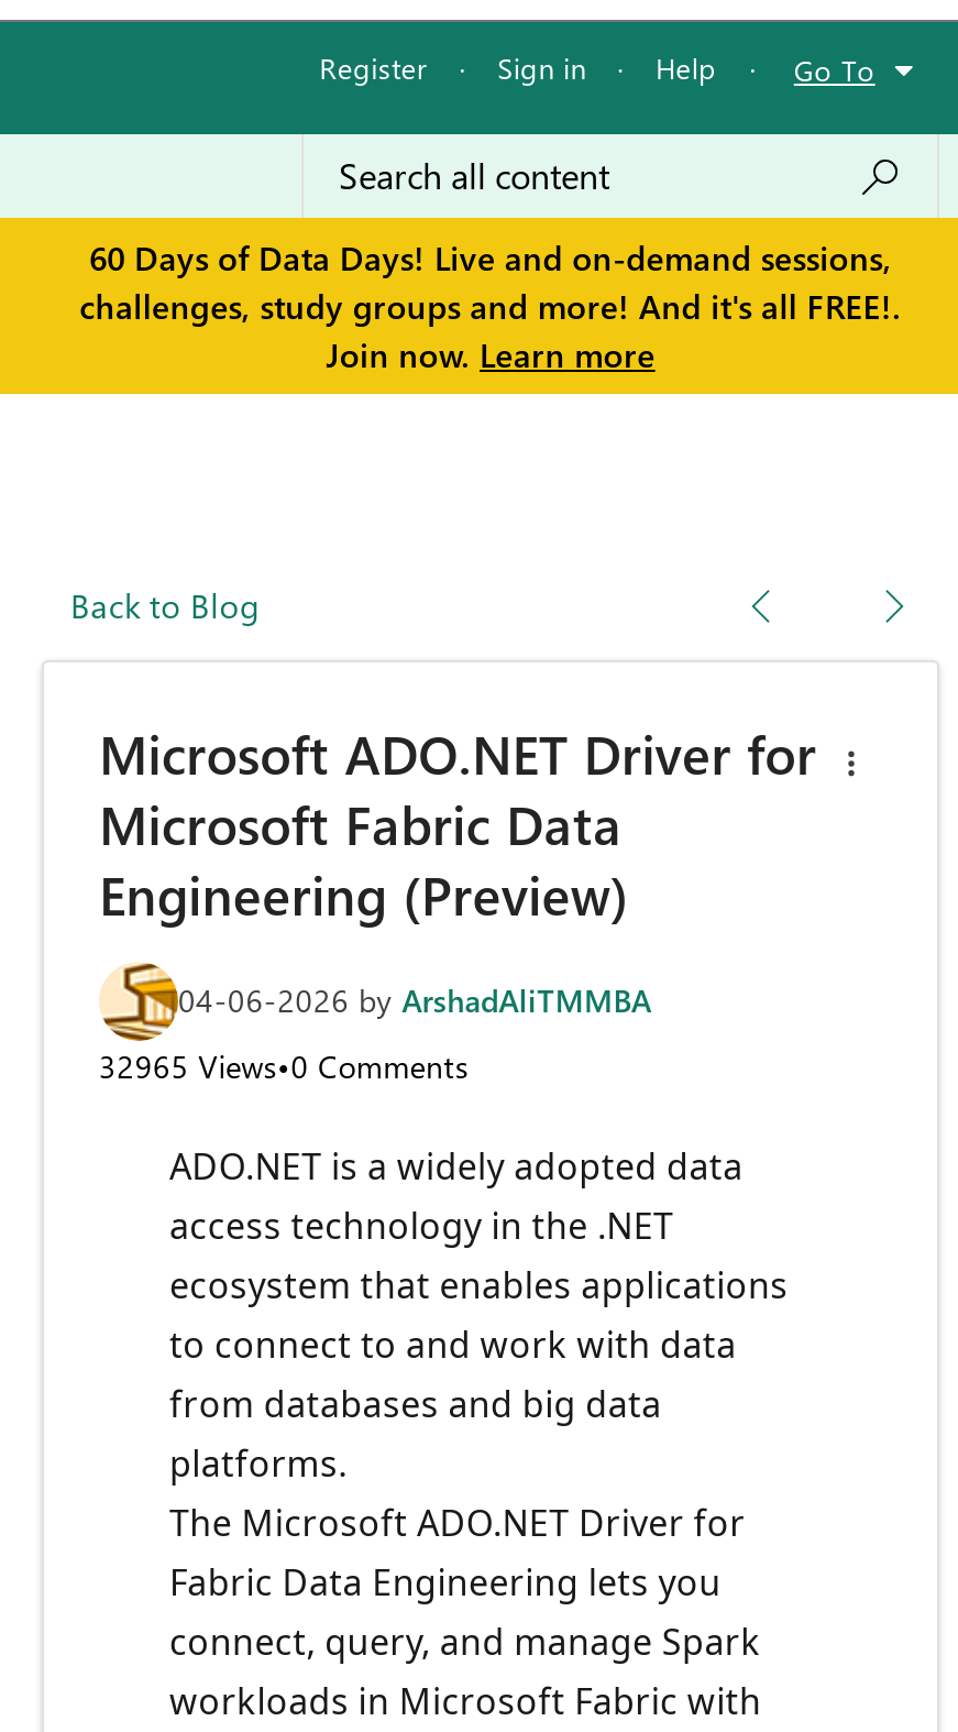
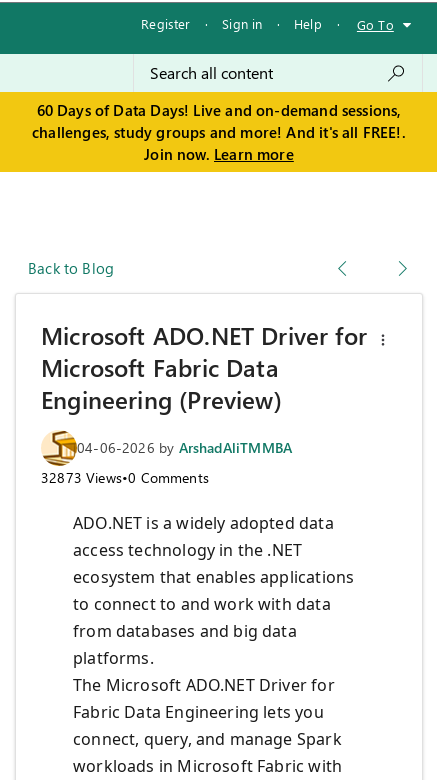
[99,1046,469,1088] 32965 Views•0 Comments -> [41,468,209,487] 32873 Views•0 Comments

